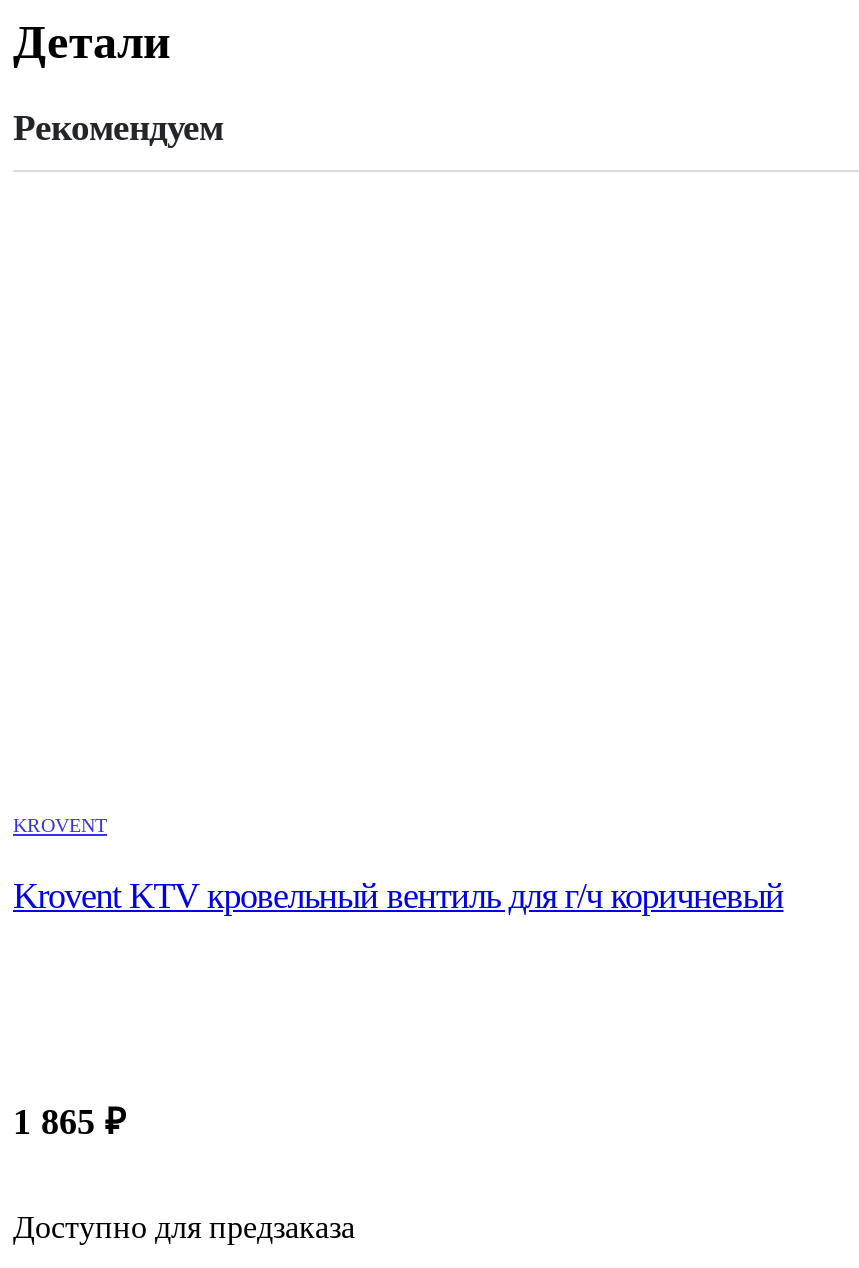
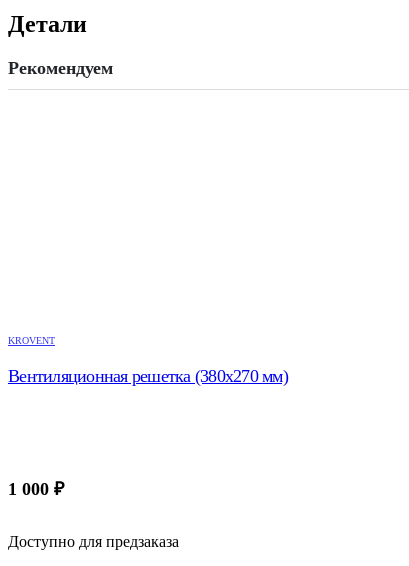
[13,876,783,916] Krovent KTV кровельный вентиль для г/ч коричневый -> [8,366,288,386] Вентиляционная решетка (380х270 мм)
[13,1102,125,1142] 1 865 ₽ -> [8,479,64,499] 1 000 ₽

